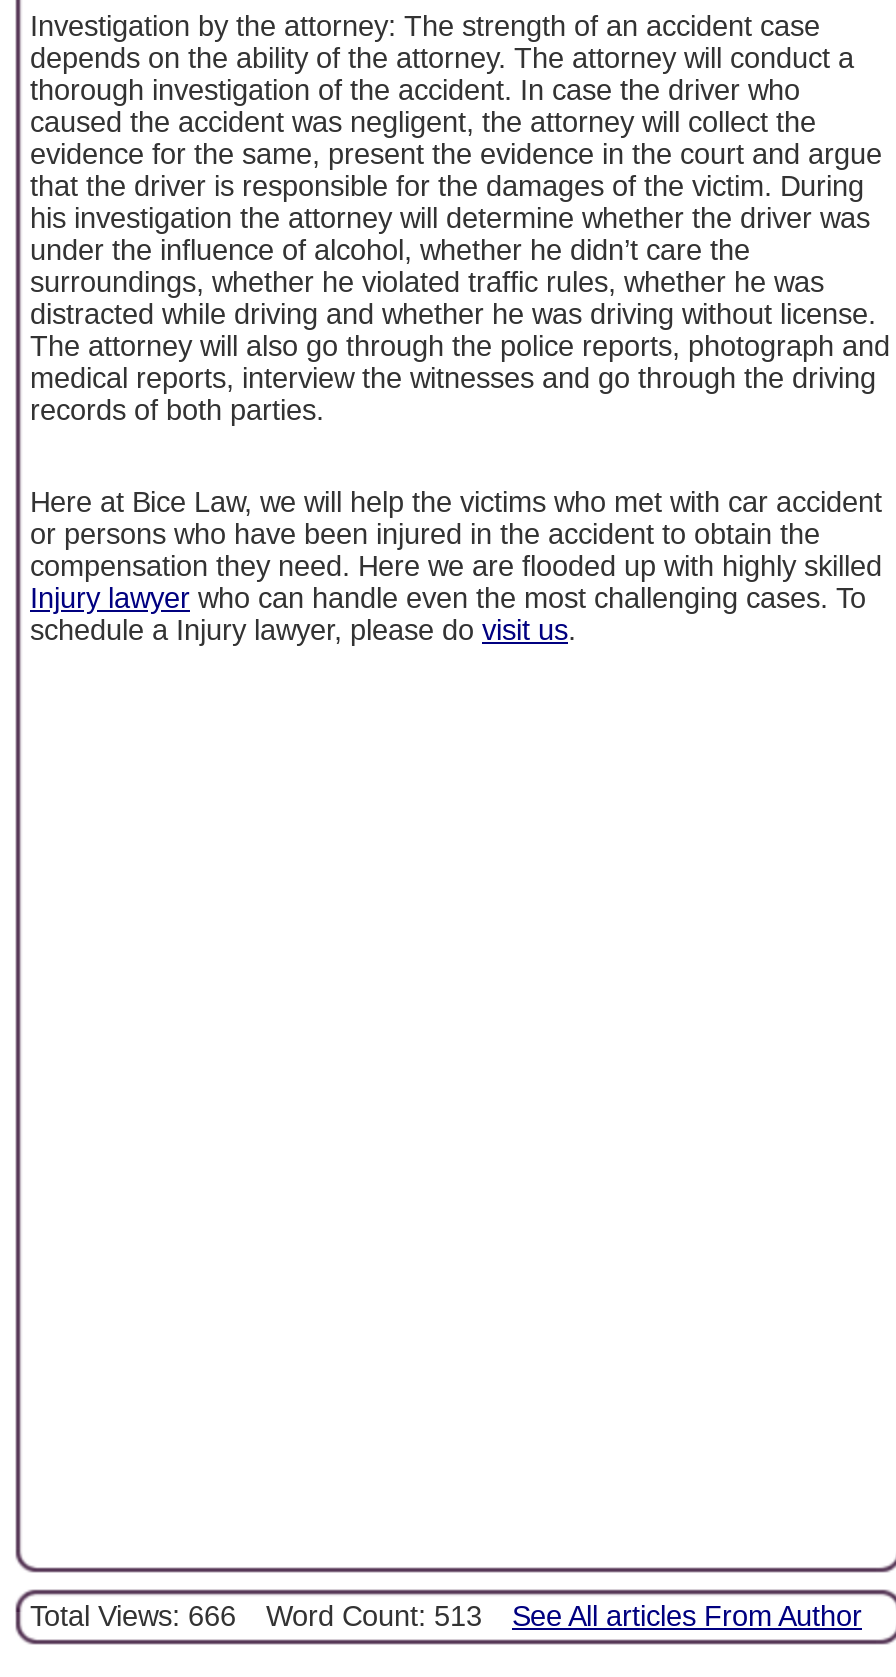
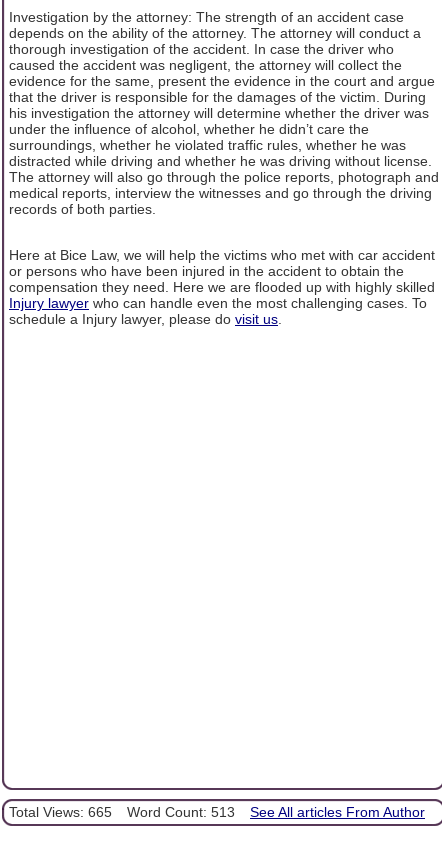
[30,1601,862,1633] Total Views: 666 Word Count: 513 See All articles From Author -> [9,804,425,820] Total Views: 665 Word Count: 513 See All articles From Author

